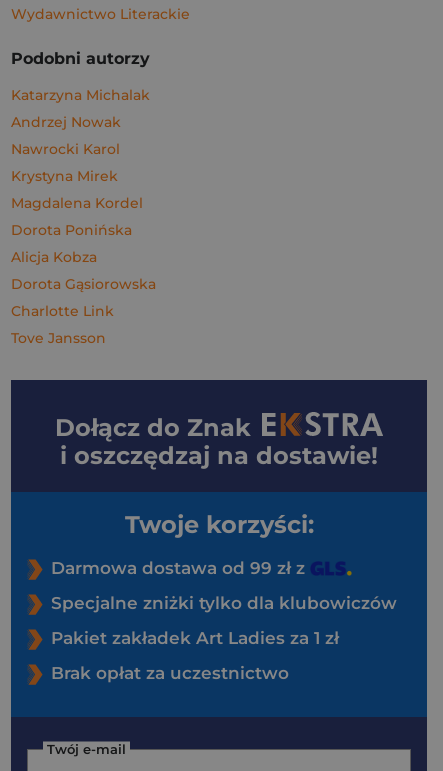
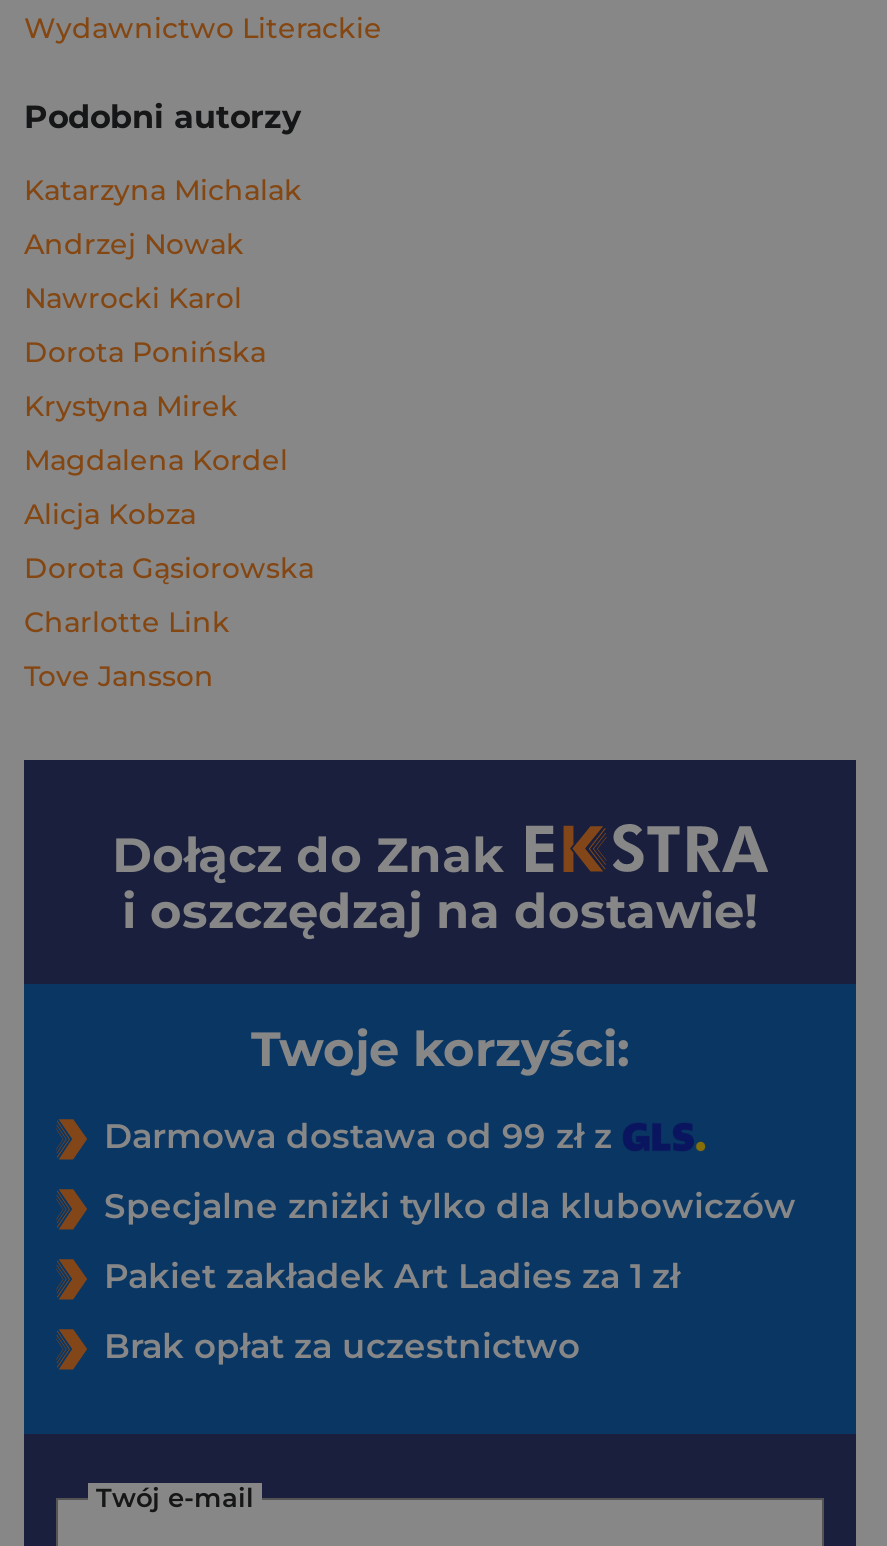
moved [11,167,143,212] -> [24,388,288,478]: Krystyna Mirek | Magdalena Kordel
moved [11,221,132,239] -> [24,334,266,370]: Dorota Ponińska

